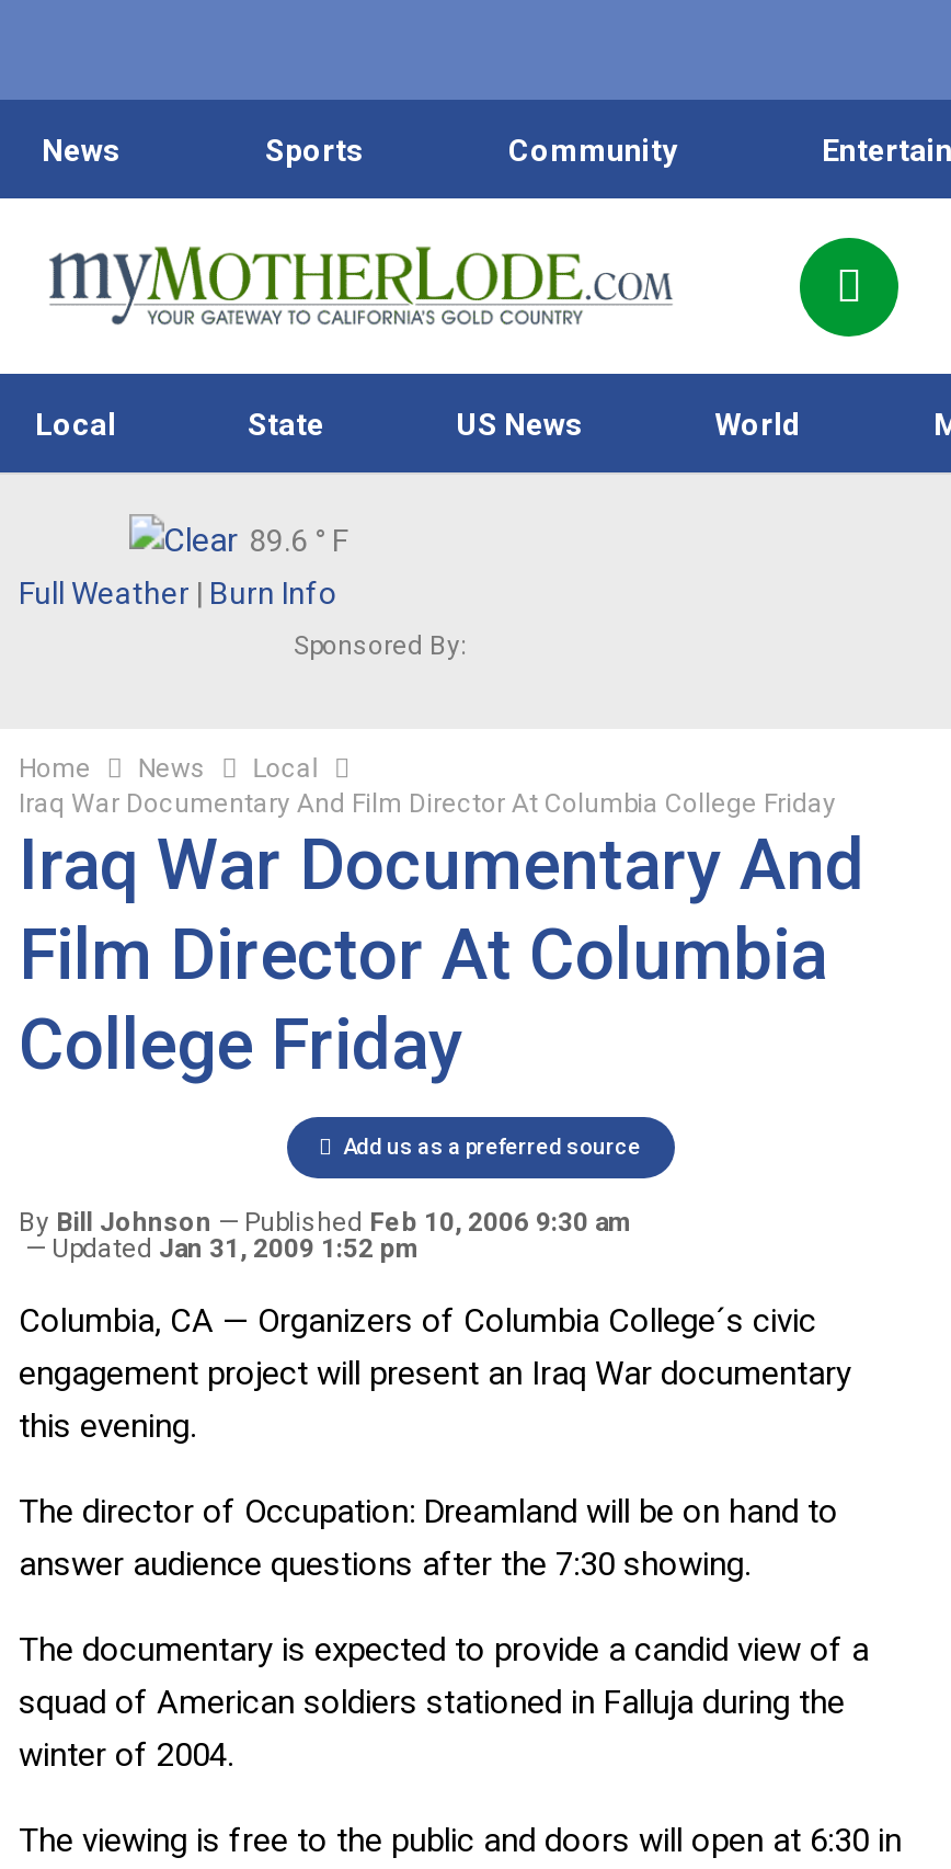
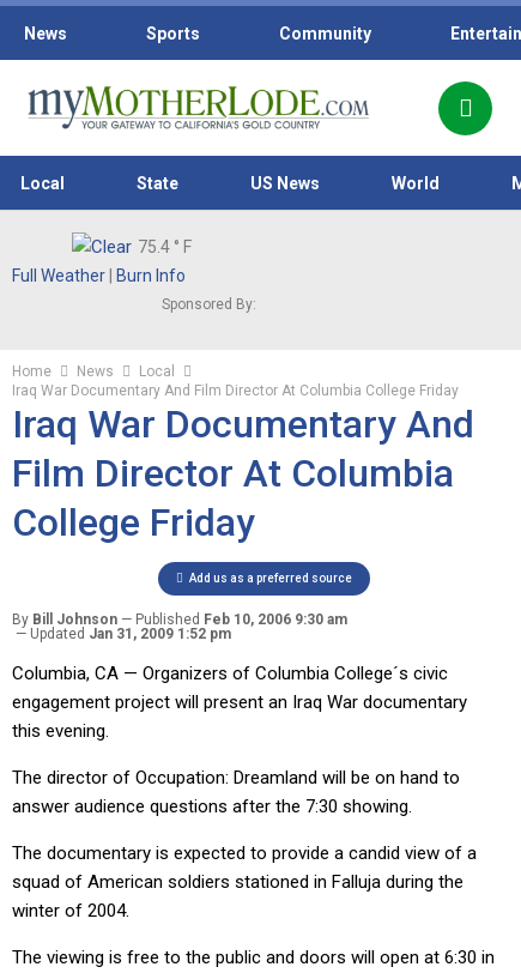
[249,523,347,558] 89.6 ° F -> [137,237,191,256] 75.4 ° F

